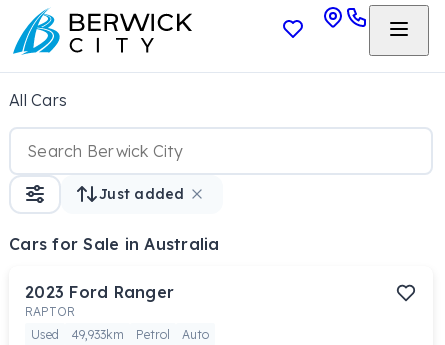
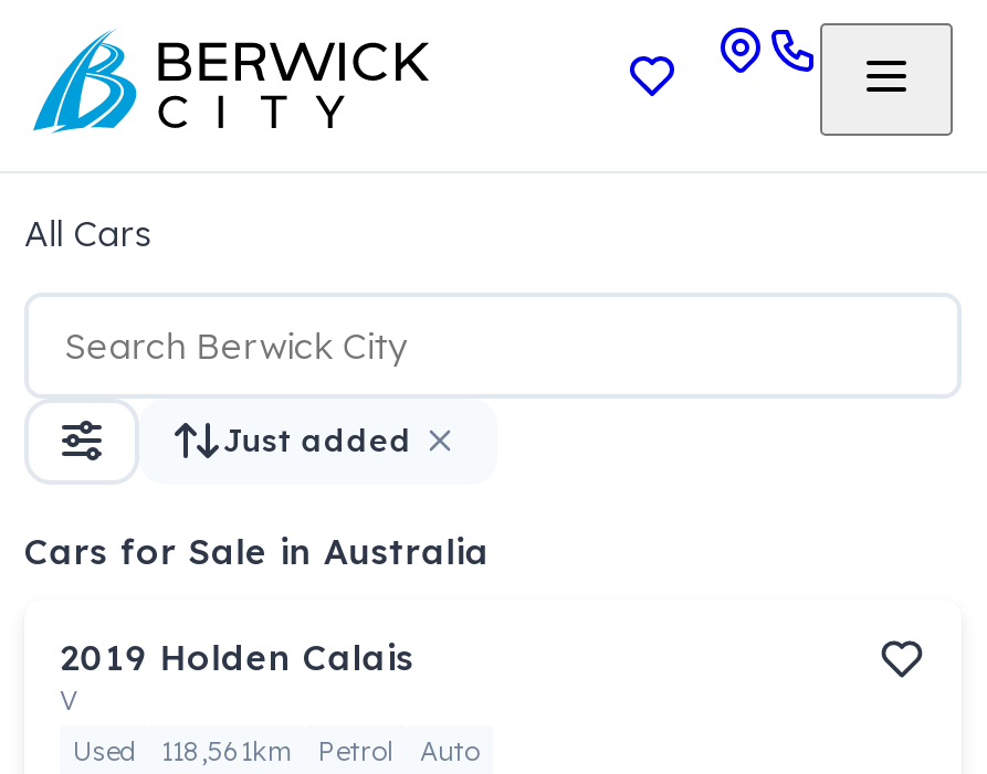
[25,282,174,319] 2023 Ford Ranger | RAPTOR -> [60,635,414,717] 2019 Holden Calais | V
[31,327,209,342] Used 49,933km Petrol Auto -> [73,734,480,767] Used 118,561km Petrol Auto

